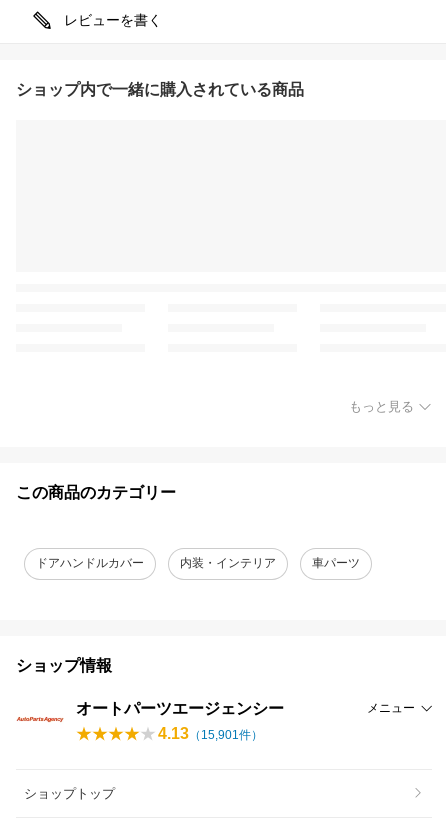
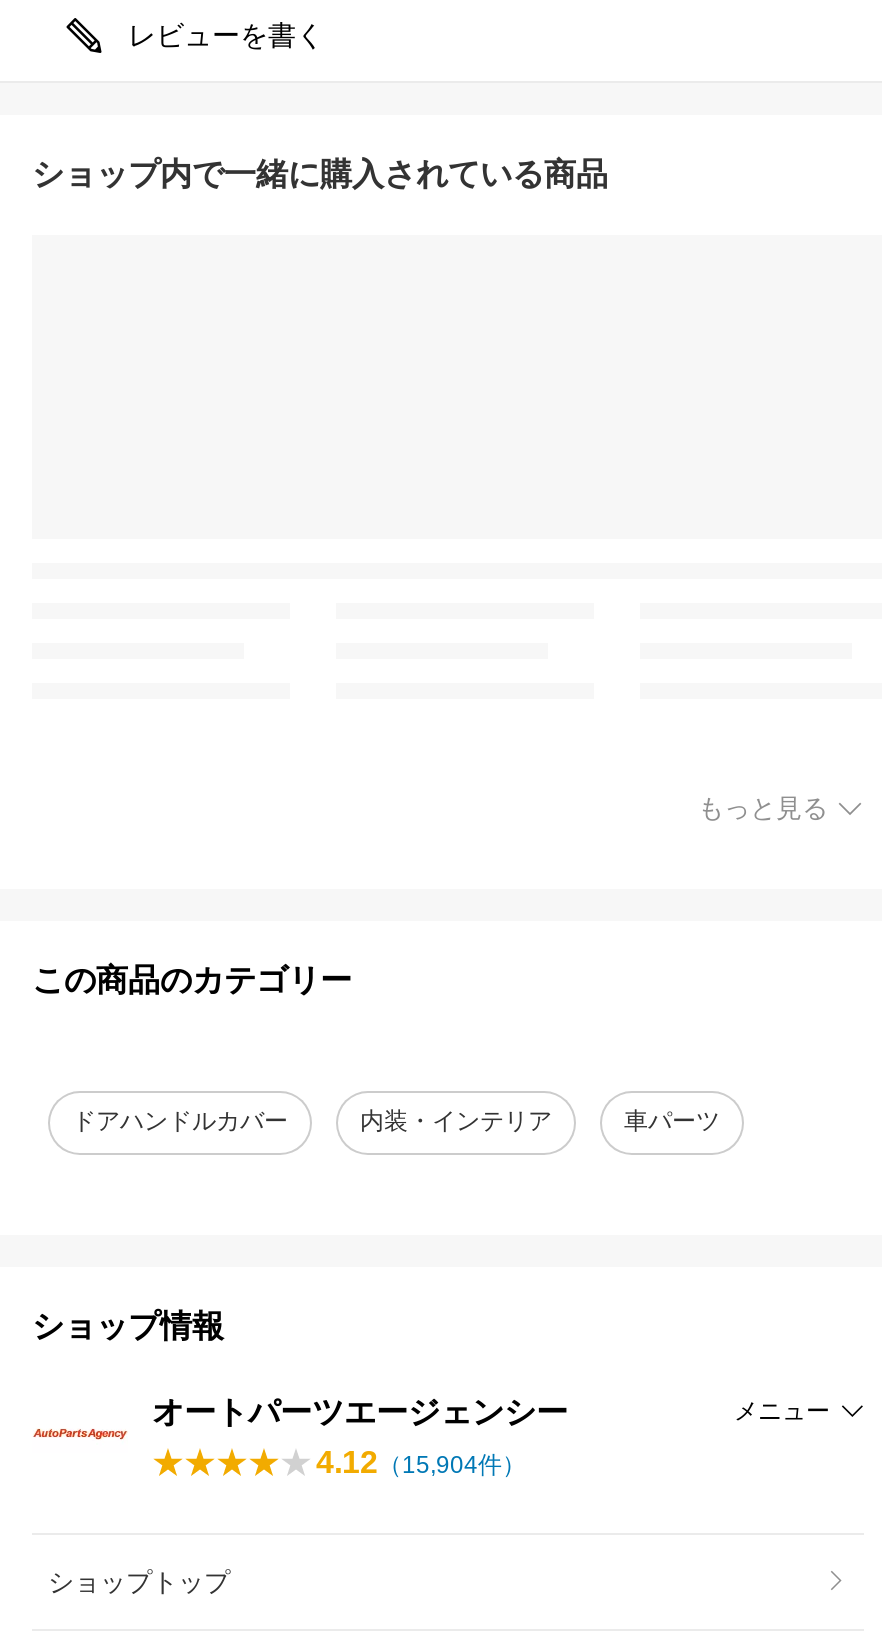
[158,725,263,742] 4.13（15,901件） -> [316,1444,526,1478] 4.12（15,904件）

